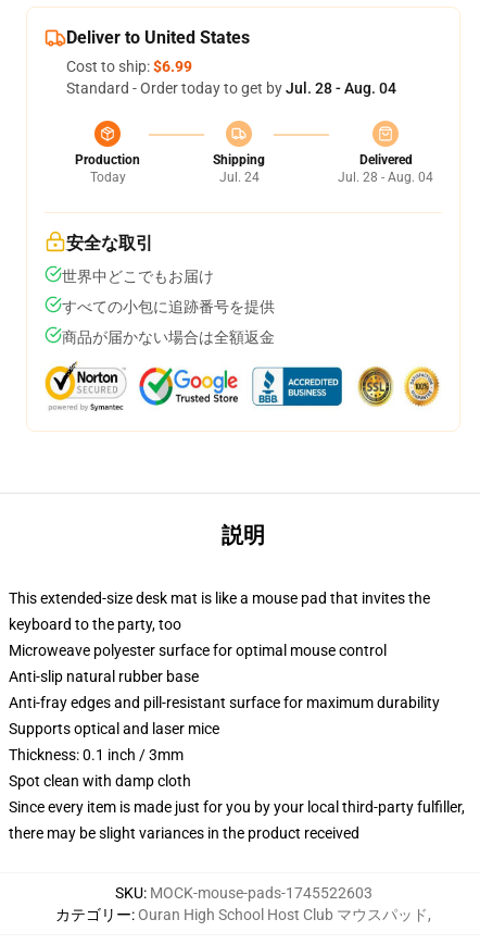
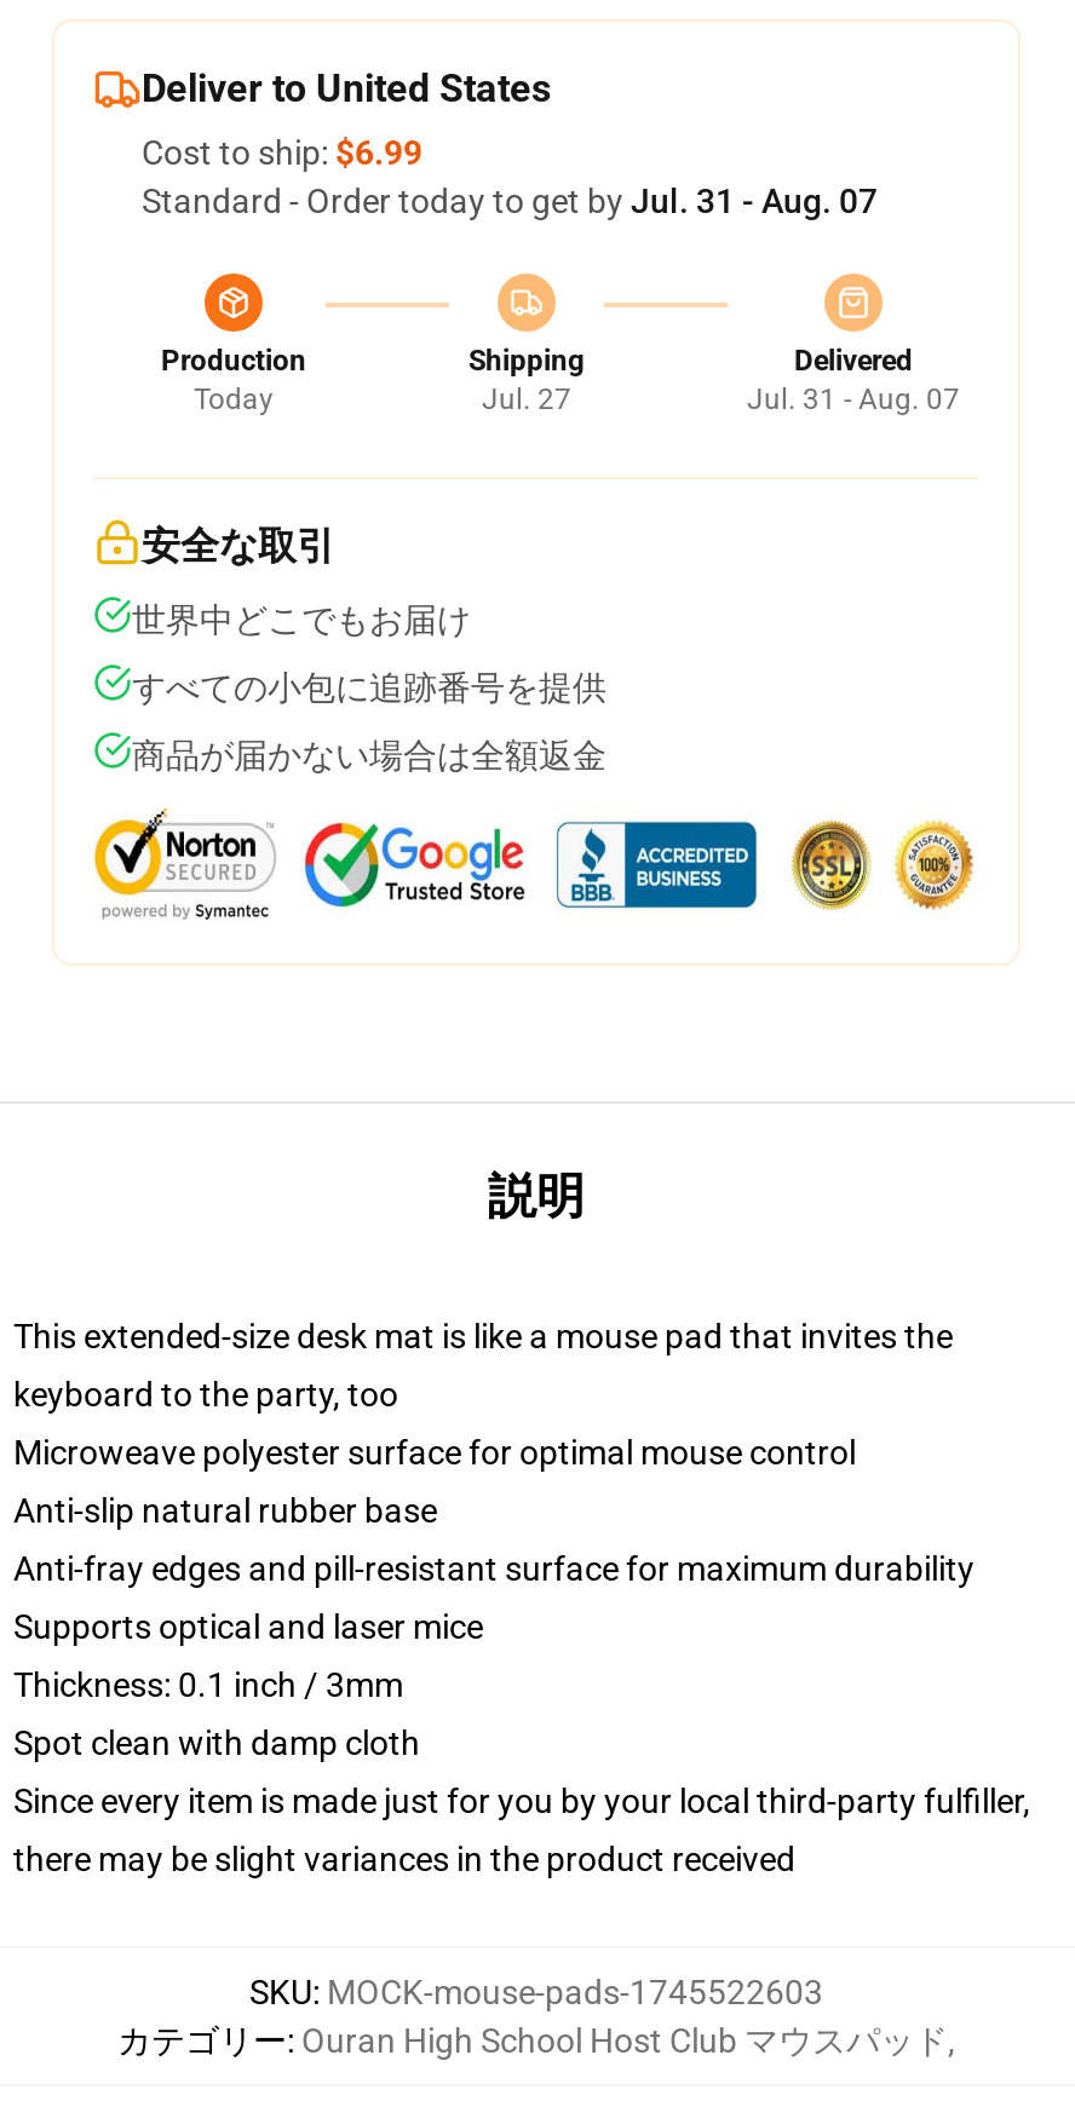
[66,79,396,97] Standard - Order today to get by Jul. 28 - Aug. 04 -> [142,182,878,220] Standard - Order today to get by Jul. 31 - Aug. 07
[219,170,259,185] Jul. 24 -> [482,382,571,416] Jul. 27
[338,170,433,185] Jul. 28 - Aug. 04 -> [747,382,960,416] Jul. 31 - Aug. 07

